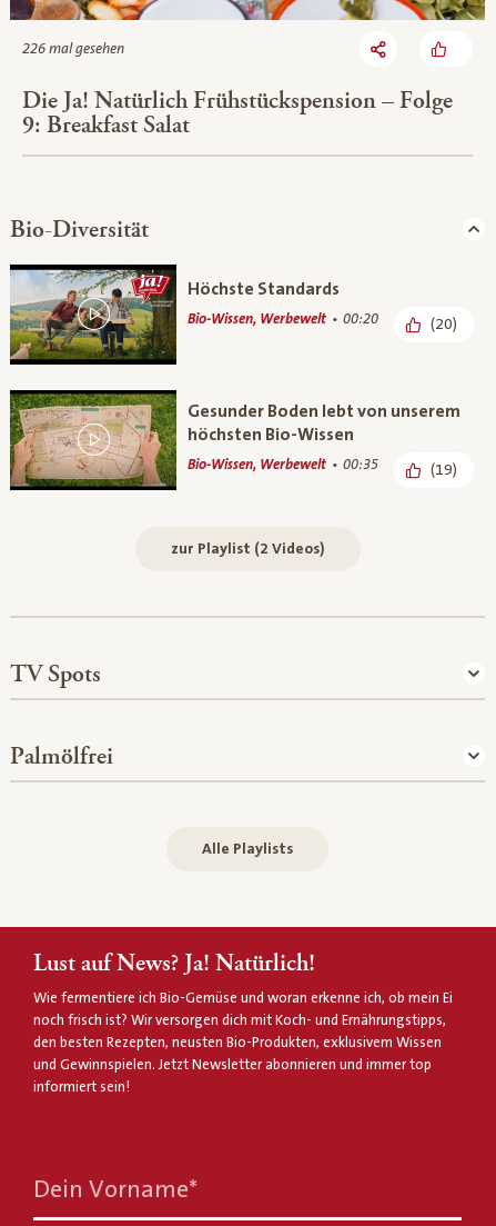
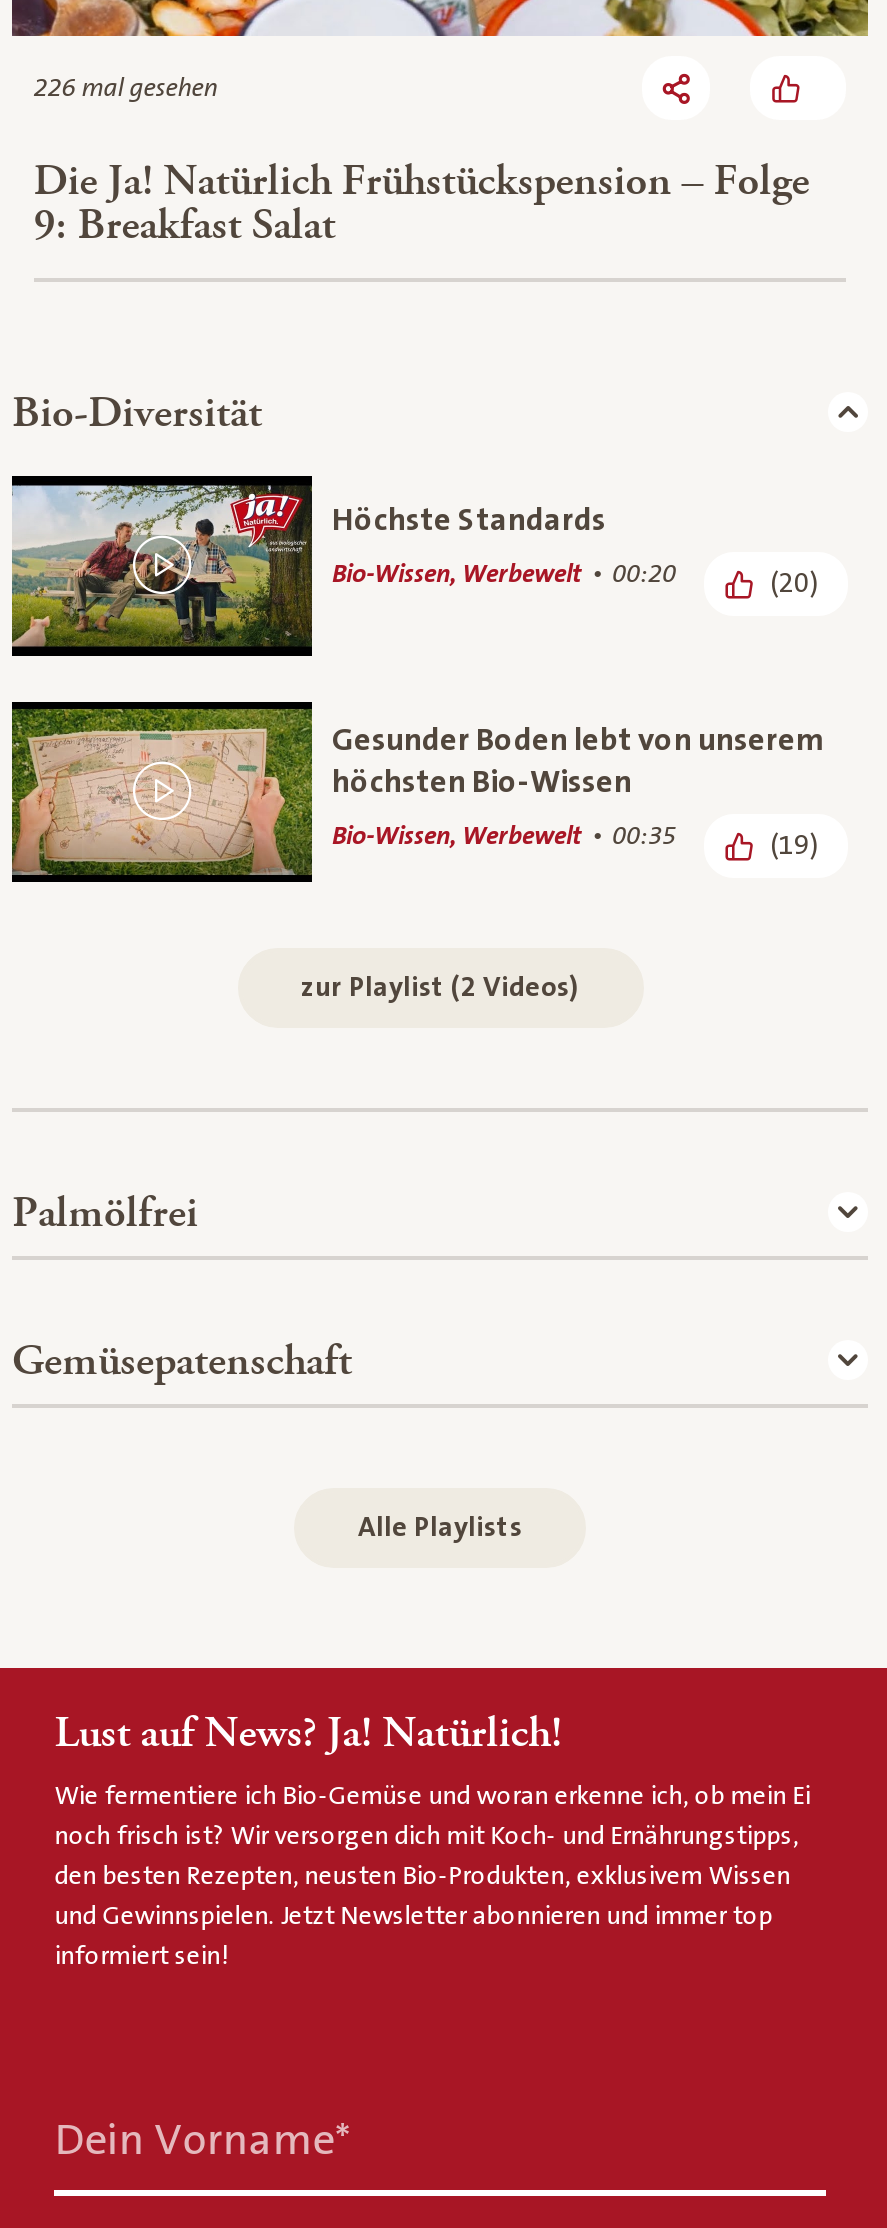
[10,657,101,690] TV Spots -> none
moved [10,740,113,772] -> [12,1183,198,1241]: Palmölfrei
none -> [12,1331,352,1389] Gemüsepatenschaft

